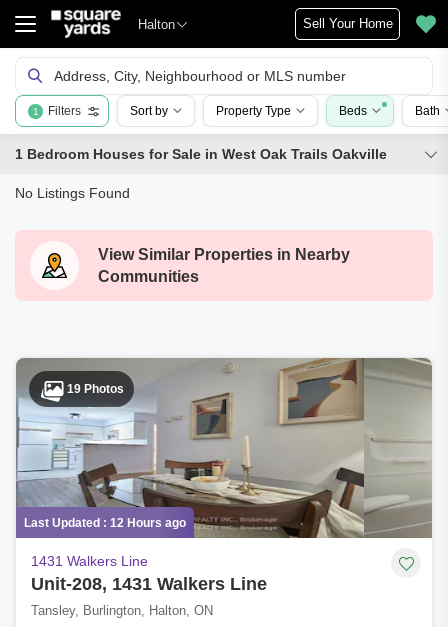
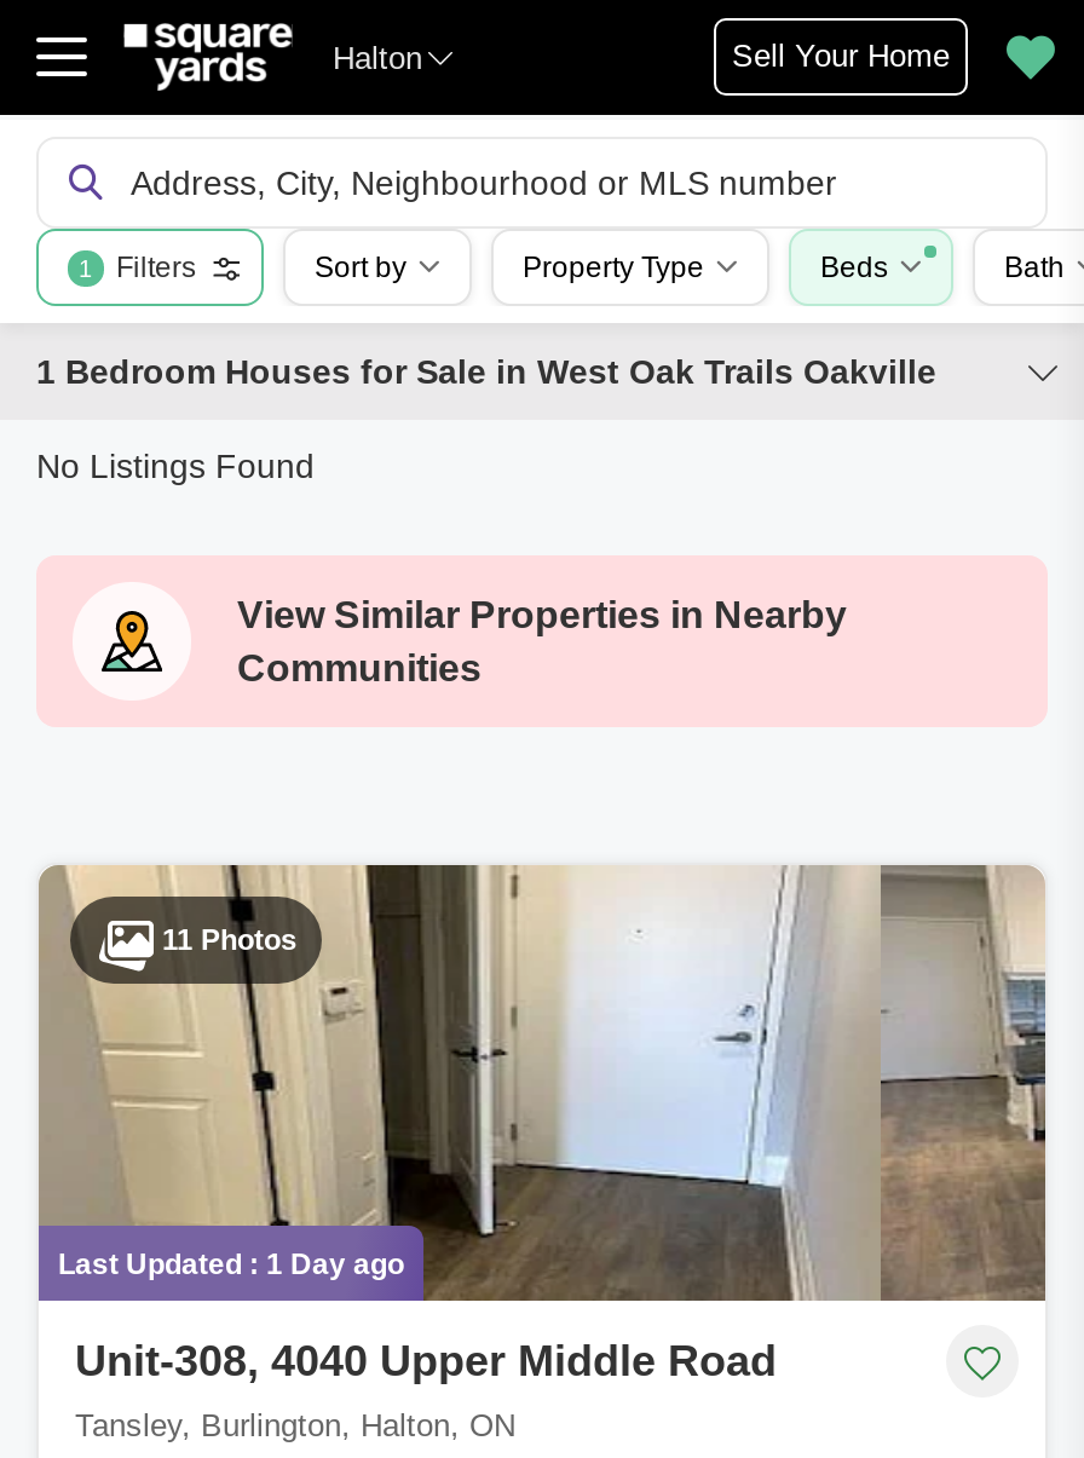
[16,357,432,538] [image] | 19 Photos -> [41,865,1045,1301] [image] | 11 Photos
[24,516,186,530] Last Updated : 12 Hours ago -> [58,1247,404,1281] Last Updated : 1 Day ago
[31,553,267,594] 1431 Walkers Line | Unit-208, 1431 Walkers Line -> [75,1337,777,1385] Unit-308, 4040 Upper Middle Road

